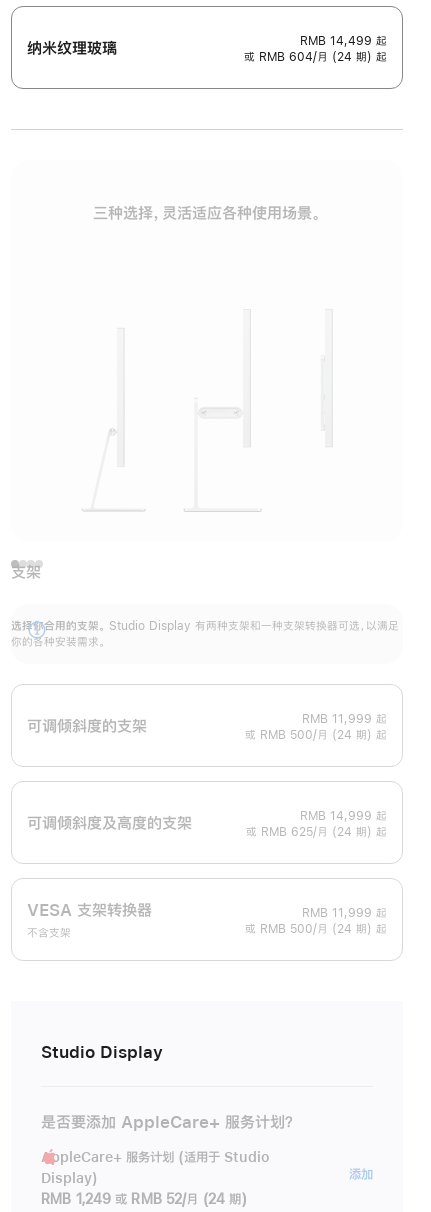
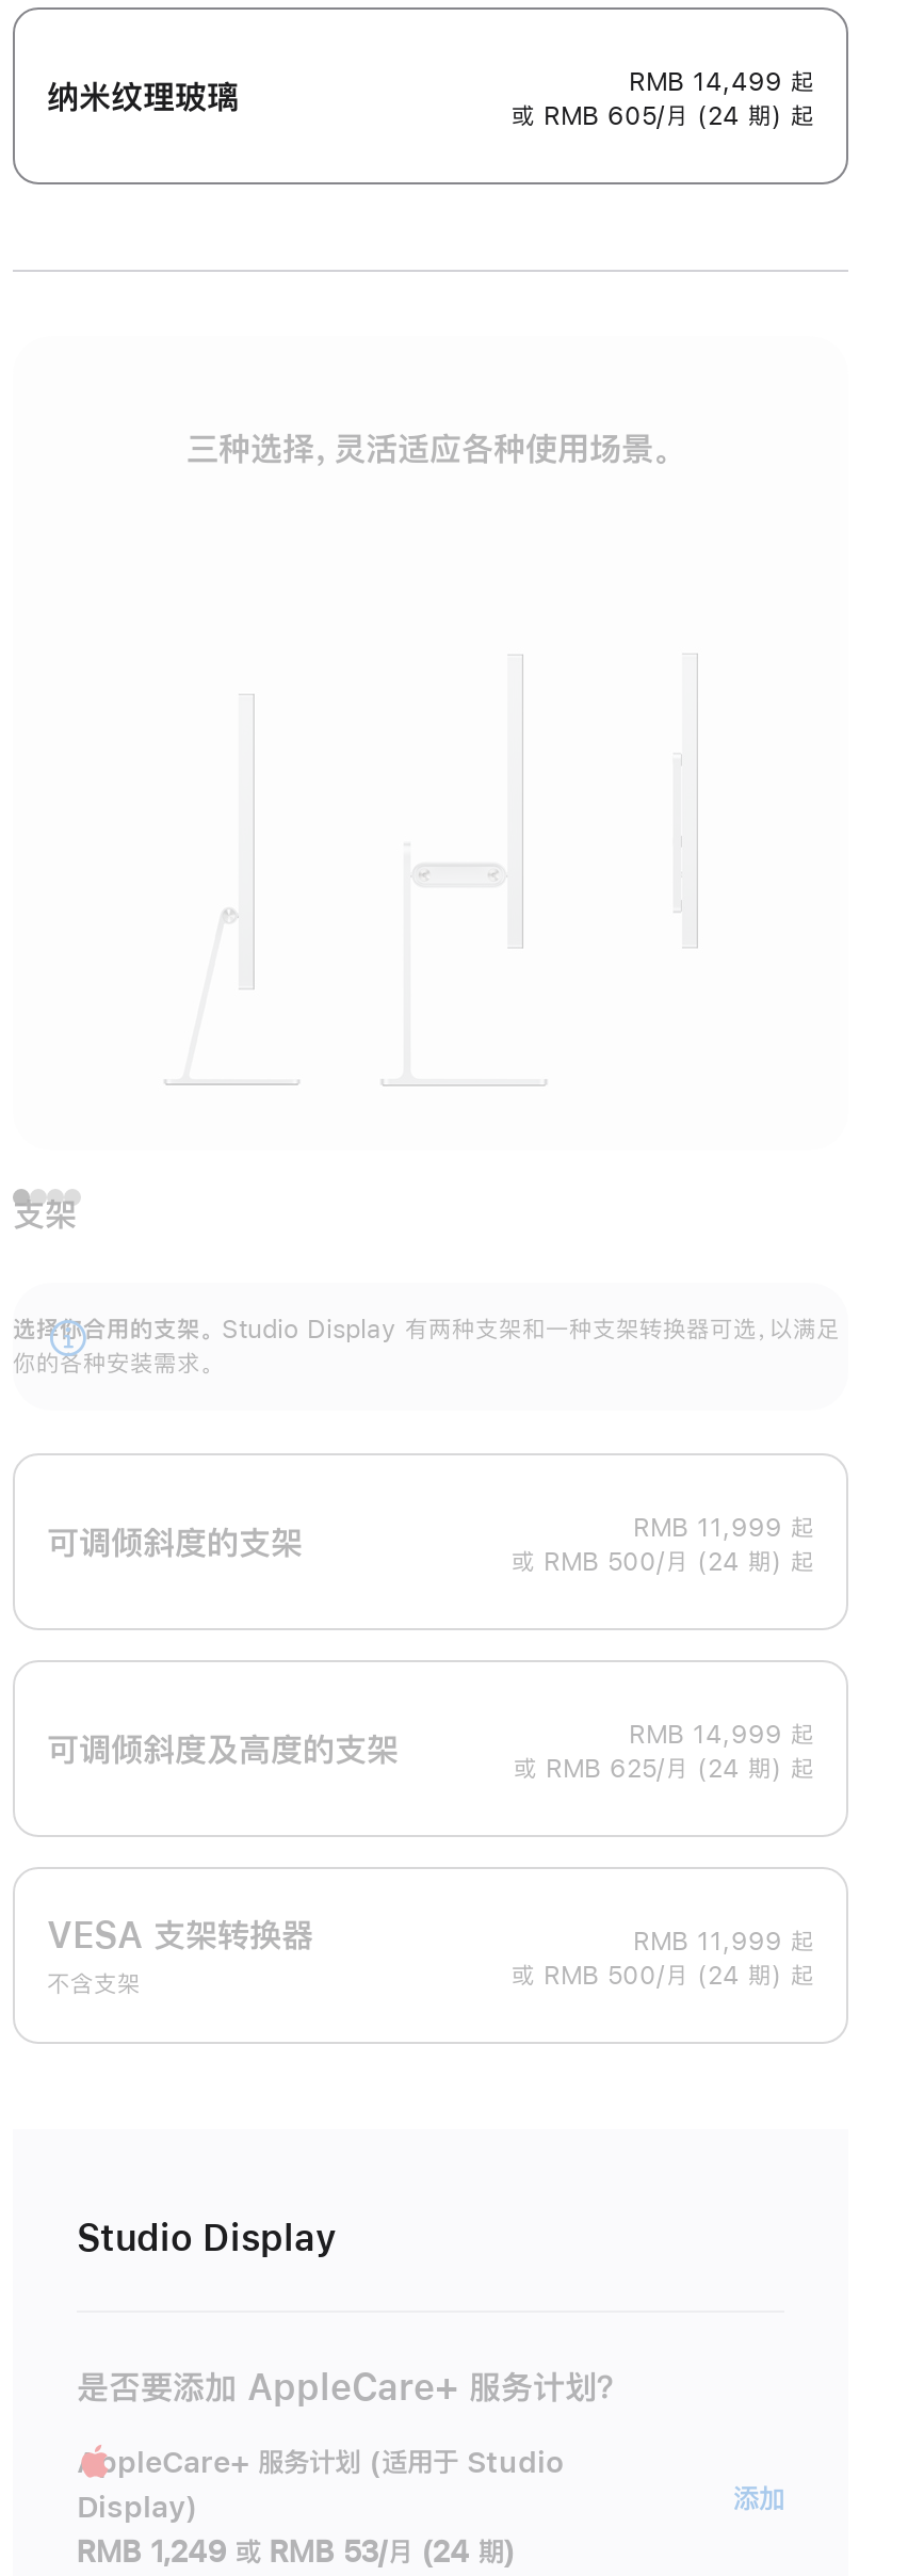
[244,51,387,63] 或 RMB 604/月 (24 期) 起 -> [512,104,814,129] 或 RMB 605/月 (24 期) 起
[41,1192,247,1206] RMB 1,249 或 RMB 52/月 (24 期) -> [77,2537,515,2567] RMB 1,249 或 RMB 53/月 (24 期)

